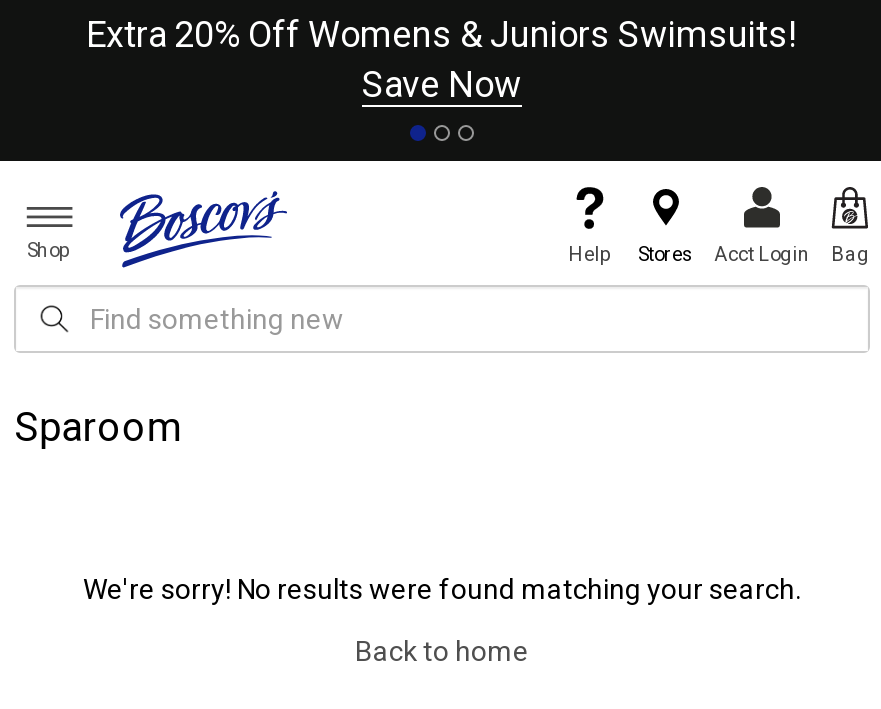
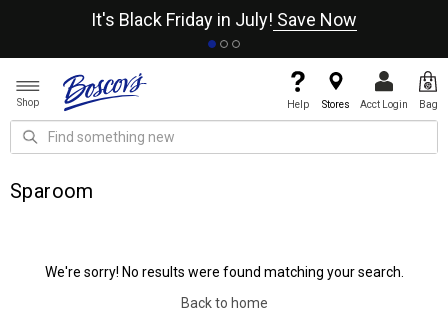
[86,13,798,105] Extra 20% Off Womens & Juniors Swimsuits! | Save Now -> [91,9,357,30] It's Black Friday in July! Save Now

